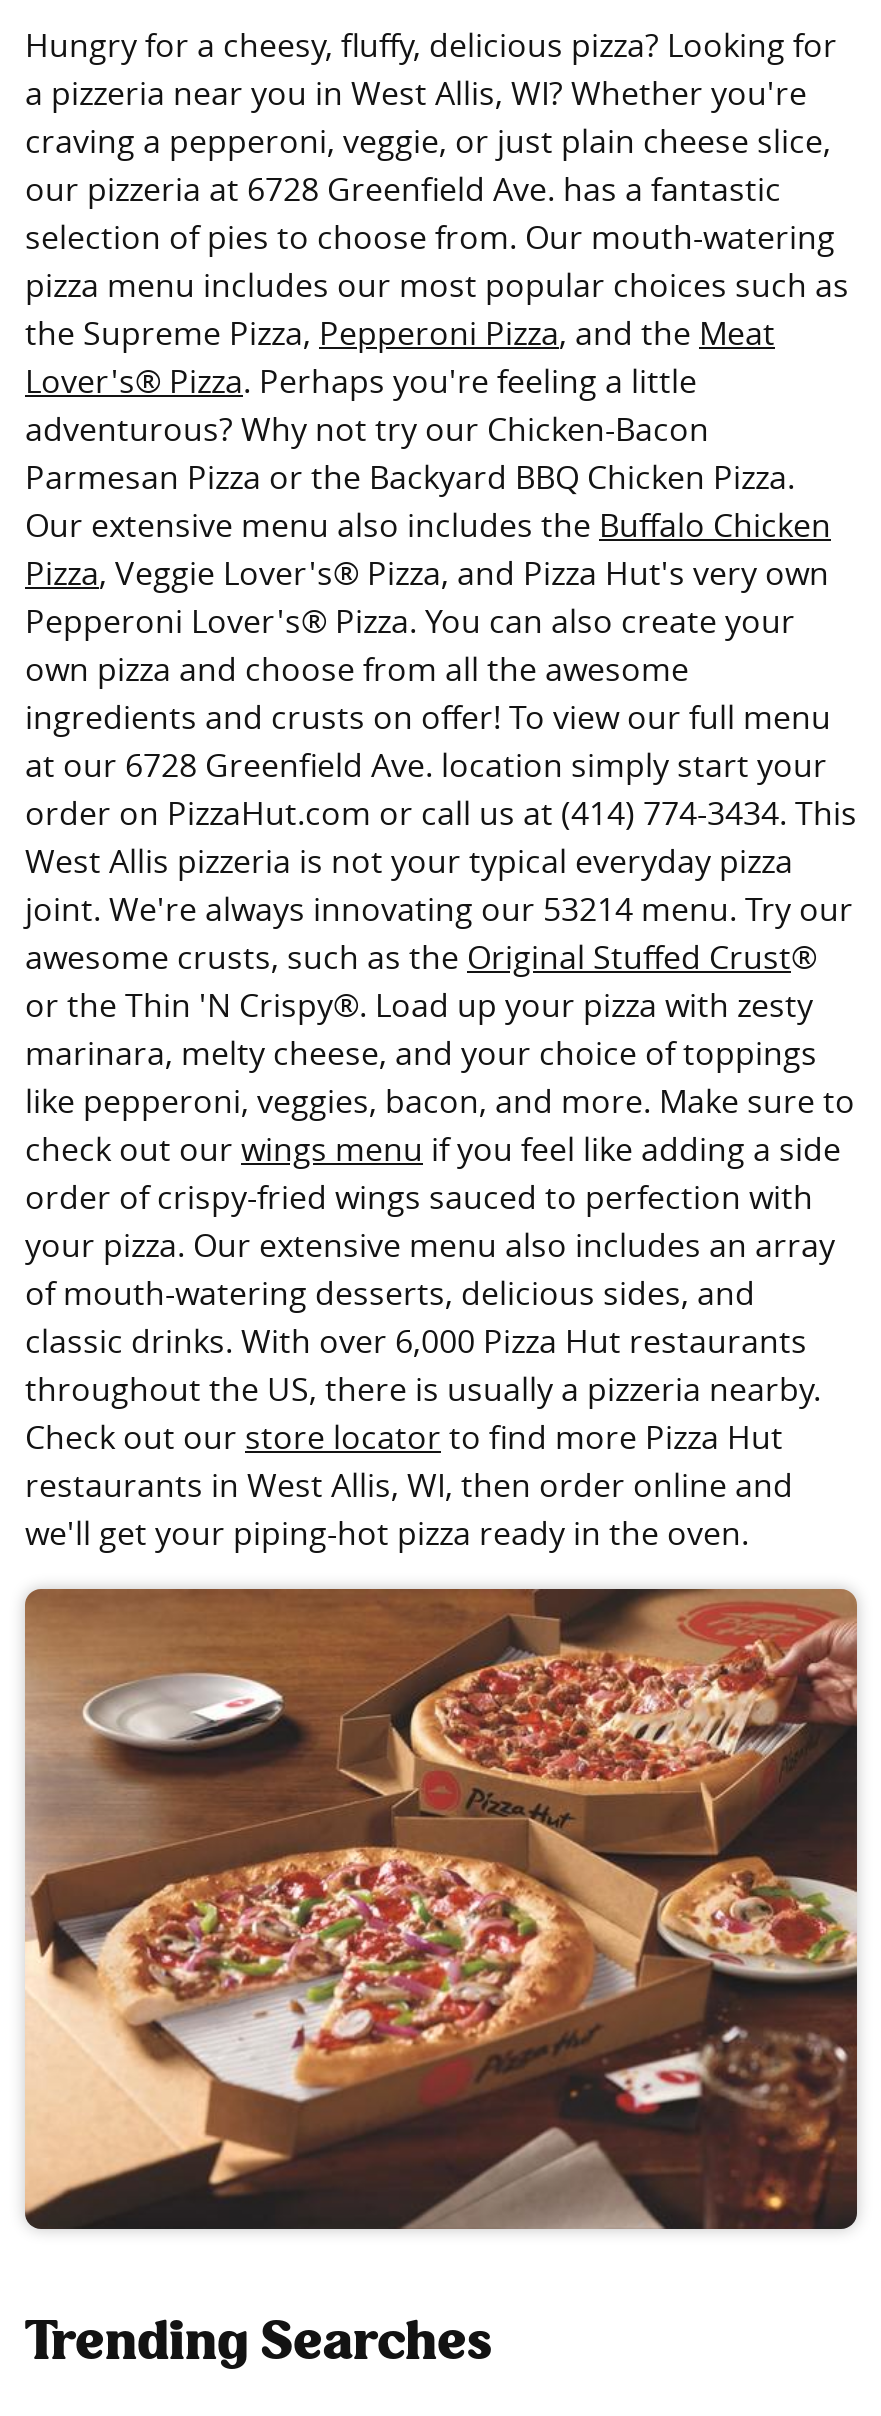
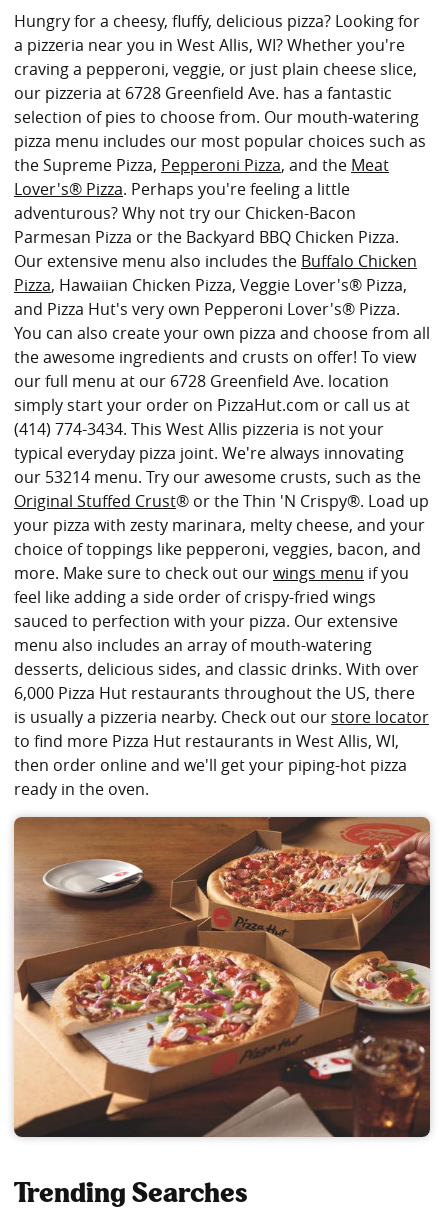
[25,551,857,1555] Pizza, Veggie Lover's® Pizza, and Pizza Hut's very own | Pepperoni Lover's® Pizza. You can also create your | own pizza and choose from all the awesome | ingredients and crusts on offer! To view our full menu | at our 6728 Greenfield Ave. location simply start your | order on PizzaHut.com or call us at (414) 774-3434. This | West Allis pizzeria is not your typical everyday pizza | joint. We're always innovating our 53214 menu. Try our | awesome crusts, such as the Original Stuffed Crust® | or the Thin 'N Crispy®. Load up your pizza with zesty | marinara, melty cheese, and your choice of toppings | like pepperoni, veggies, bacon, and more. Make sure to | check out our wings menu if you feel like adding a side | order of crispy-fried wings sauced to perfection with | your pizza. Our extensive menu also includes an array | of mouth-watering desserts, delicious sides, and | classic drinks. With over 6,000 Pizza Hut restaurants | throughout the US, there is usually a pizzeria nearby. | Check out our store locator to find more Pizza Hut | restaurants in West Allis, WI, then order online and | we'll get your piping-hot pizza ready in the oven. -> [14,274,430,800] Pizza, Hawaiian Chicken Pizza, Veggie Lover's® Pizza, | and Pizza Hut's very own Pepperoni Lover's® Pizza. | You can also create your own pizza and choose from all | the awesome ingredients and crusts on offer! To view | our full menu at our 6728 Greenfield Ave. location | simply start your order on PizzaHut.com or call us at | (414) 774-3434. This West Allis pizzeria is not your | typical everyday pizza joint. We're always innovating | our 53214 menu. Try our awesome crusts, such as the | Original Stuffed Crust® or the Thin 'N Crispy®. Load up | your pizza with zesty marinara, melty cheese, and your | choice of toppings like pepperoni, veggies, bacon, and | more. Make sure to check out our wings menu if you | feel like adding a side order of crispy-fried wings | sauced to perfection with your pizza. Our extensive | menu also includes an array of mouth-watering | desserts, delicious sides, and classic drinks. With over | 6,000 Pizza Hut restaurants throughout the US, there | is usually a pizzeria nearby. Check out our store locator | to find more Pizza Hut restaurants in West Allis, WI, | then order online and we'll get your piping-hot pizza | ready in the oven.

